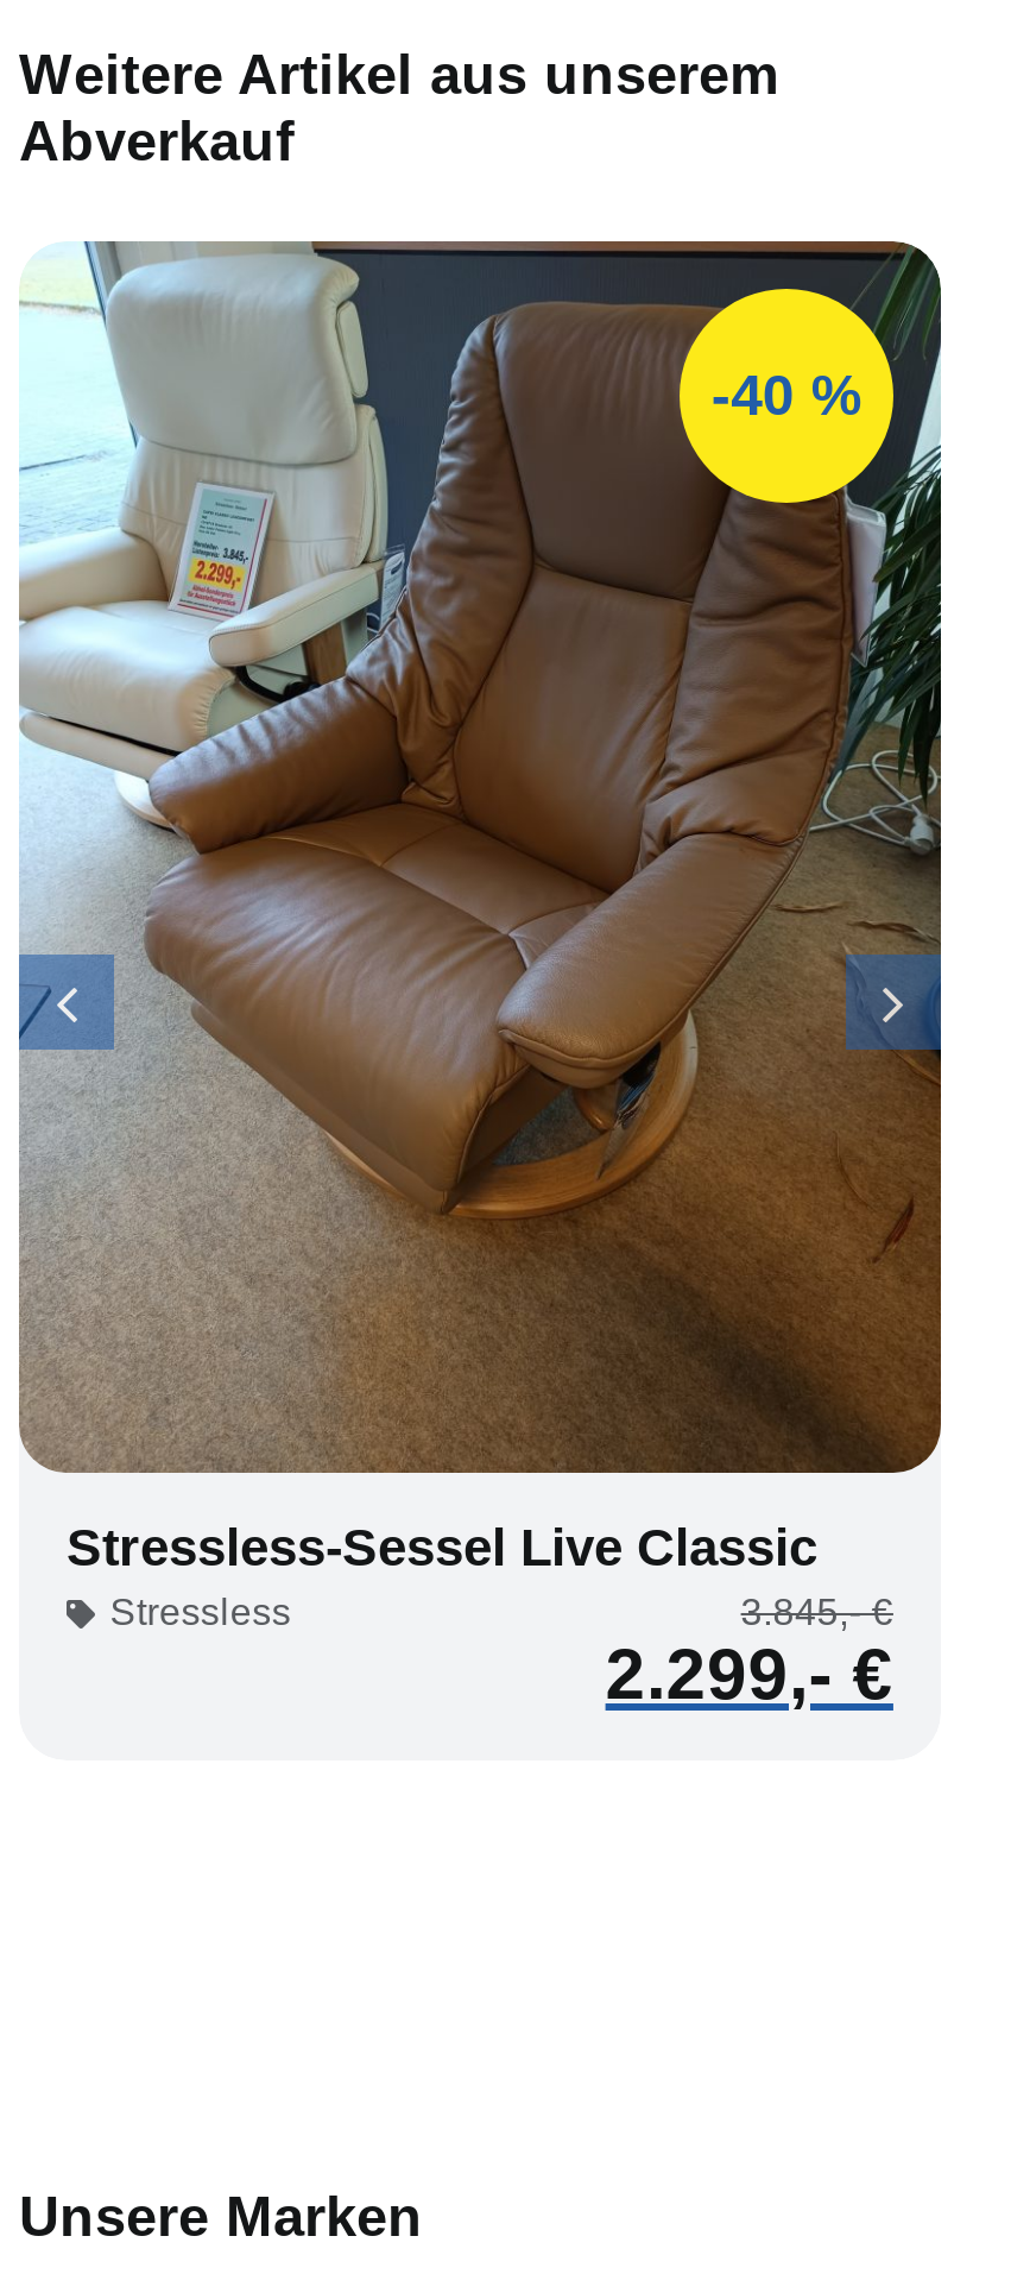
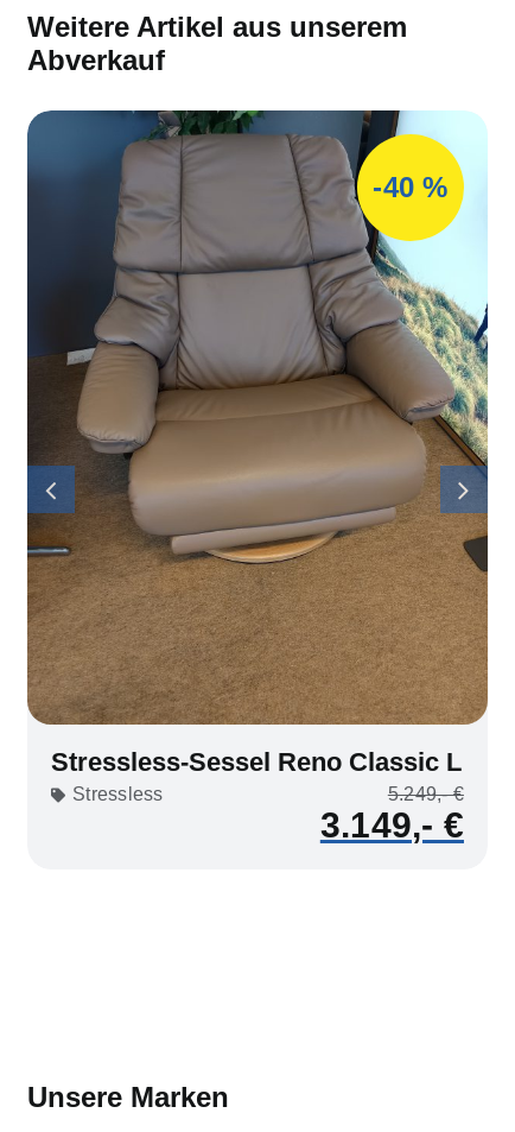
[17,238,943,1576] [image] | Stressless-Sessel Live Classic -> [26,109,489,777] [image] | Stressless-Sessel Reno Classic L
[741,1591,839,1631] 3.845 -> [388,784,437,804] 5.249
[605,1634,789,1712] 2.299 -> [320,805,412,844] 3.149

